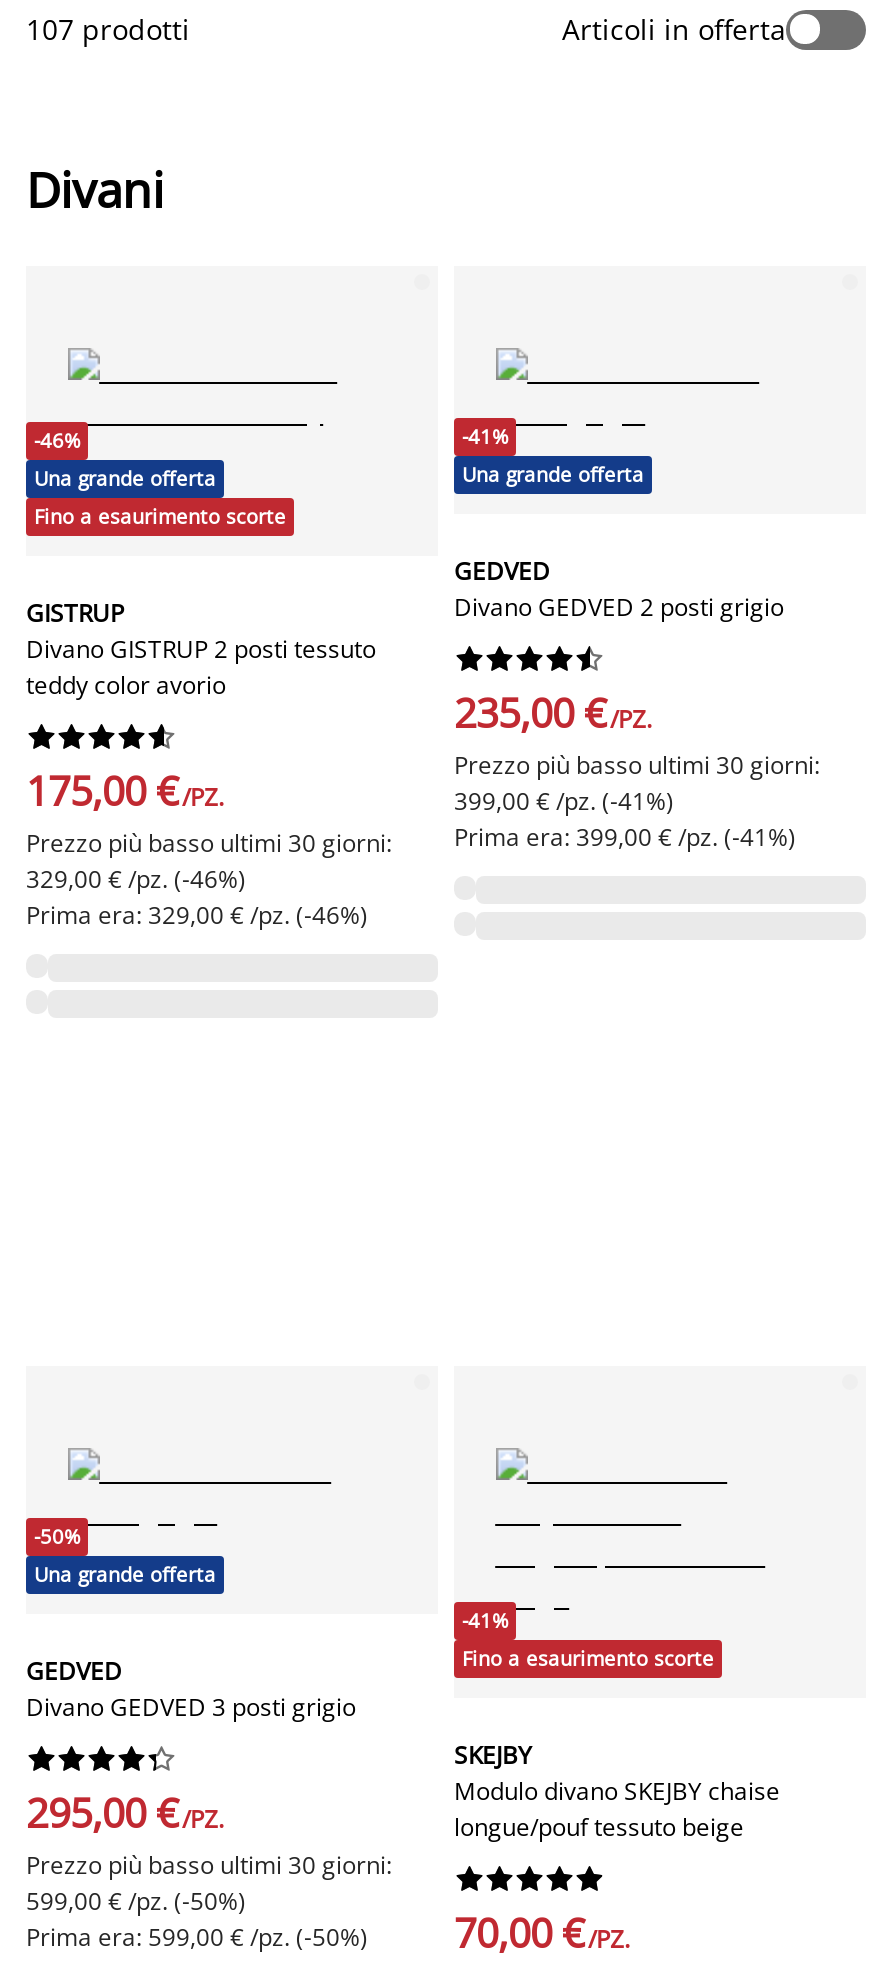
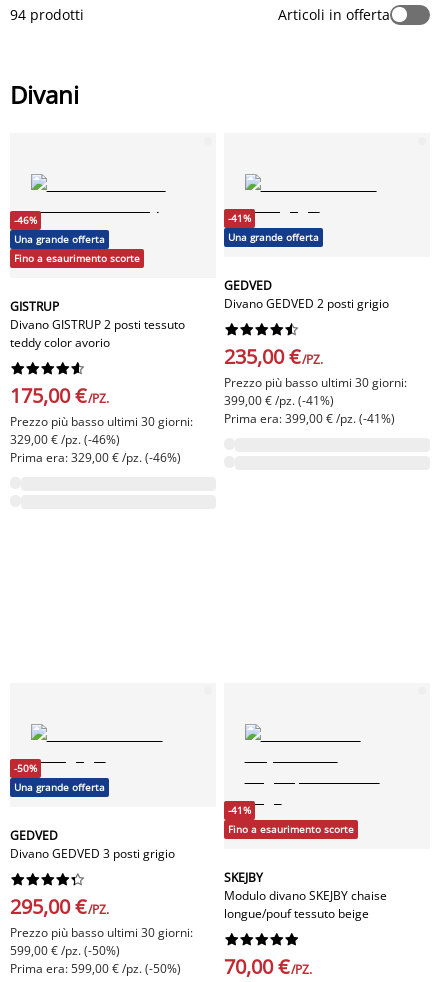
[26,10,190,48] 107 prodotti -> [10,5,84,24] 94 prodotti

